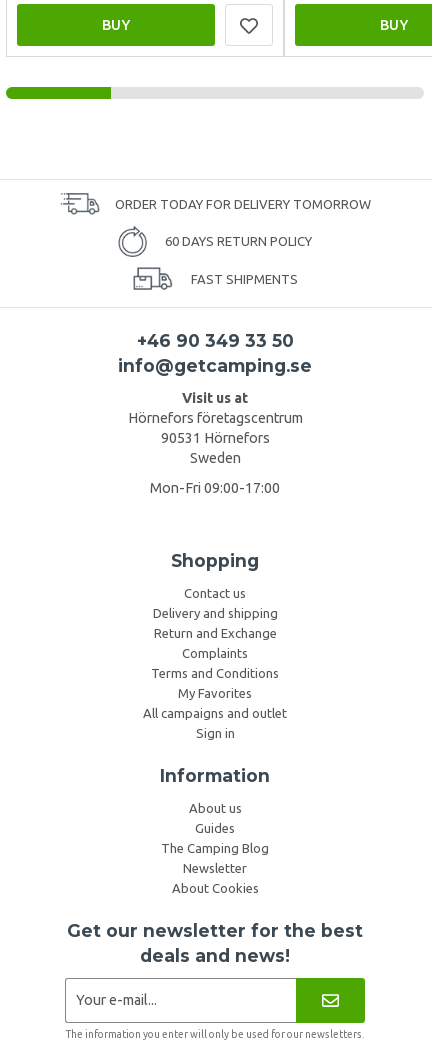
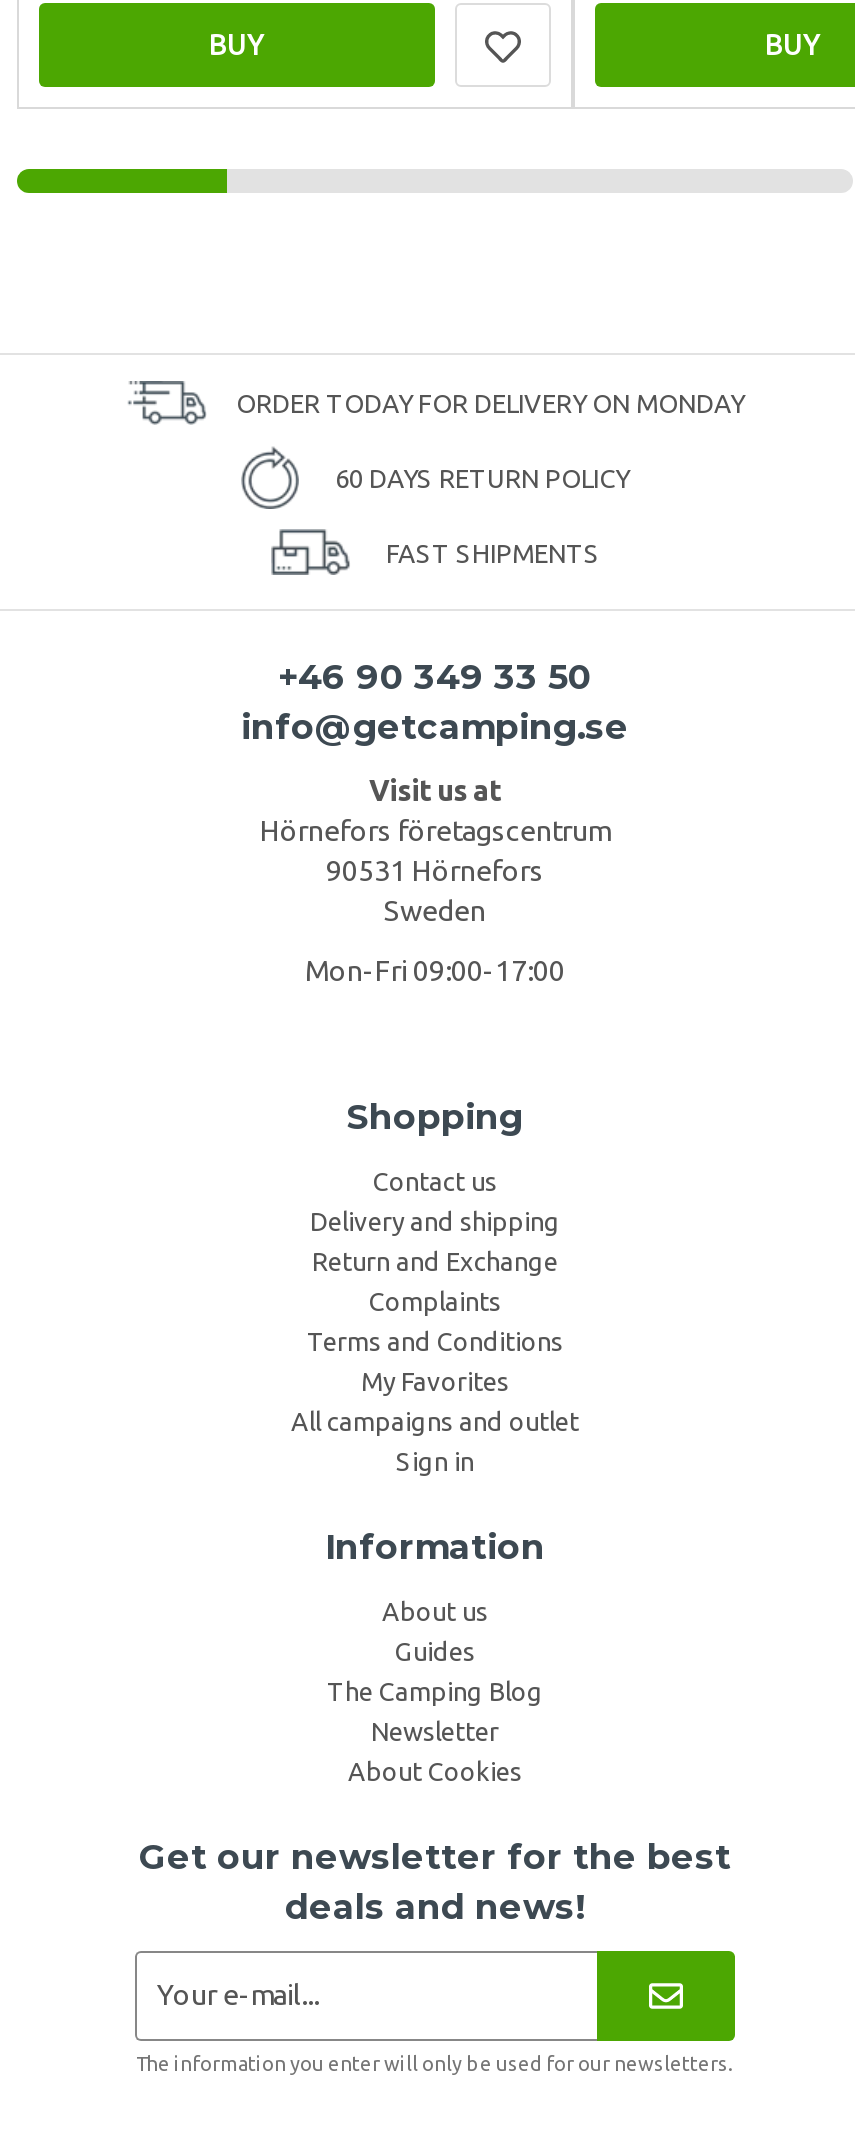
[114,197,370,211] ORDER TODAY FOR DELIVERY TOMORROW -> [236,390,744,418] ORDER TODAY FOR DELIVERY ON MONDAY

